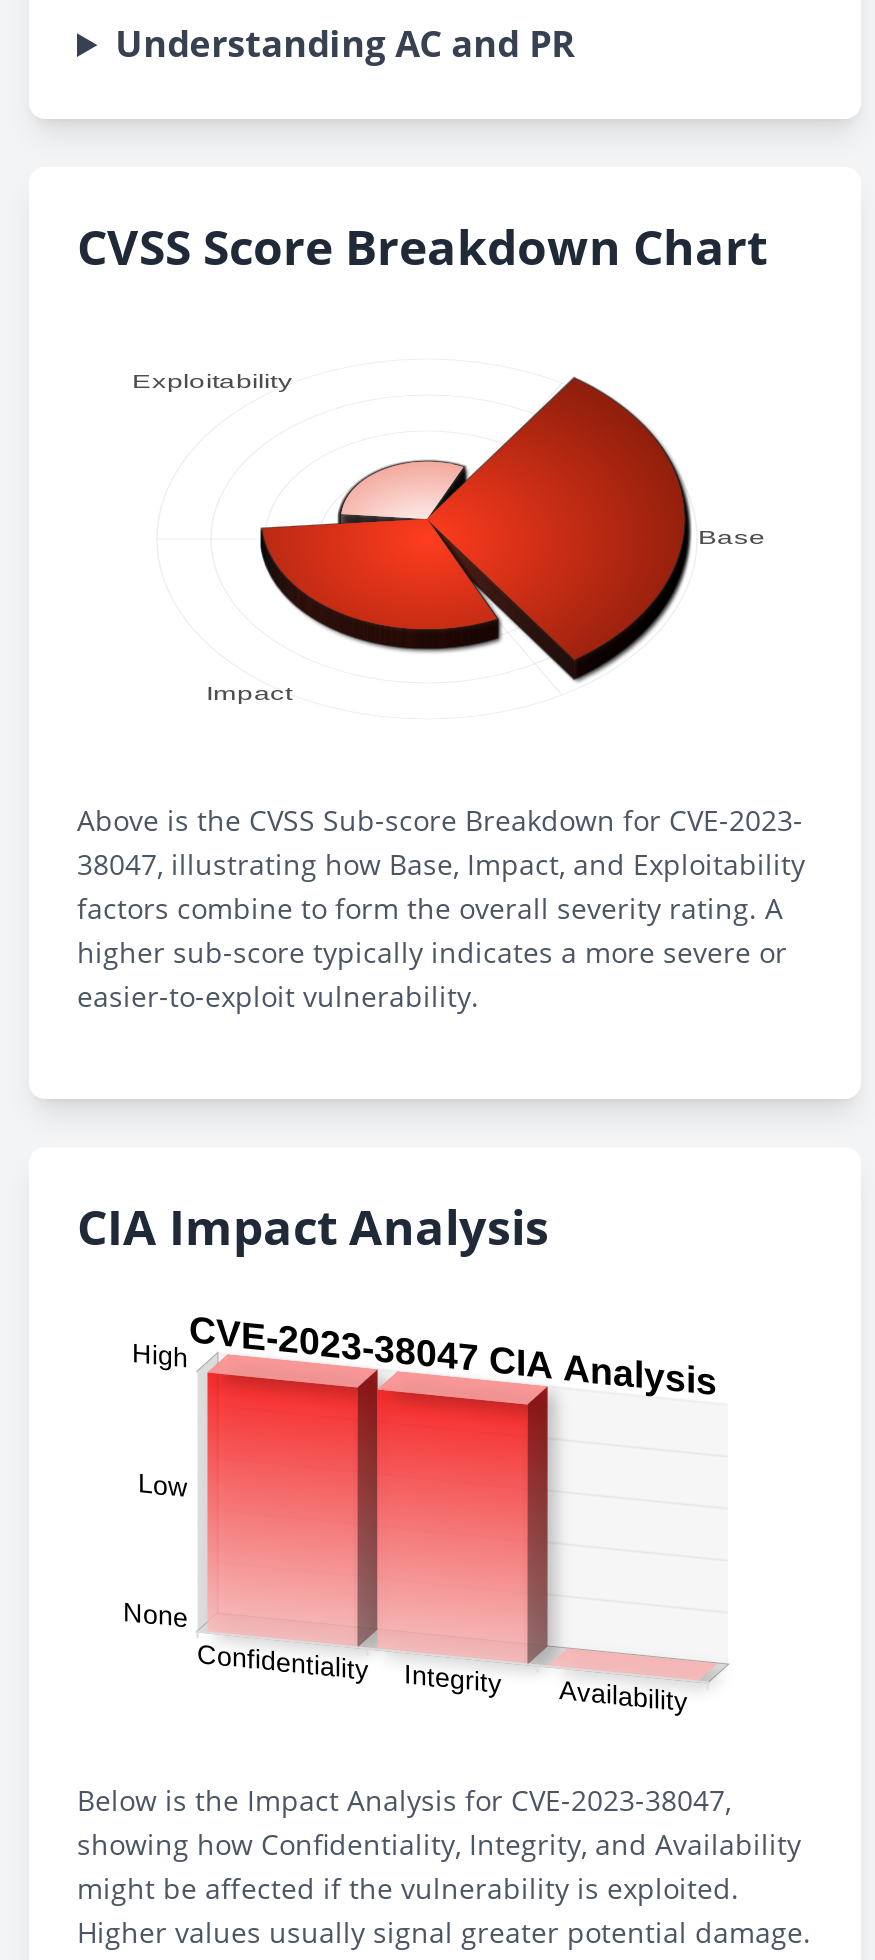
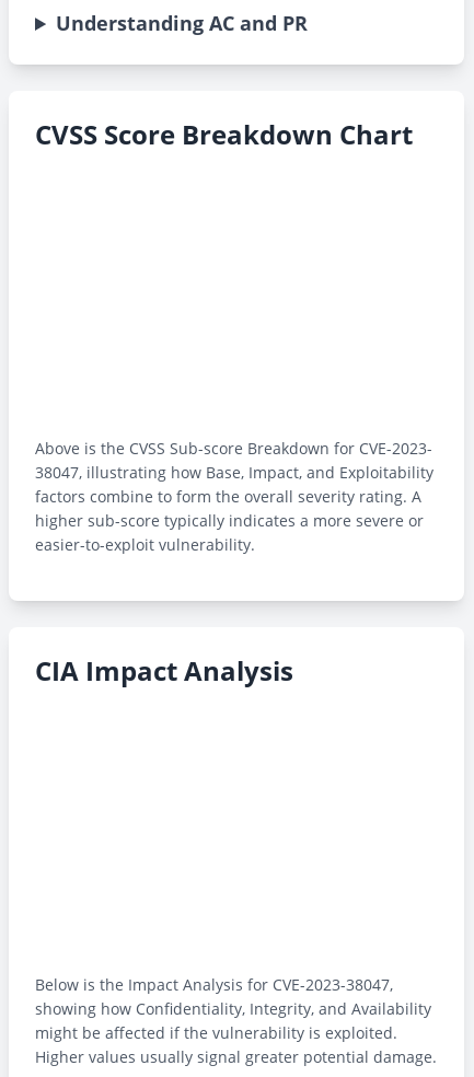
[133,373,765,705] [image] -> none
[123,1315,727,1717] [image] -> none

